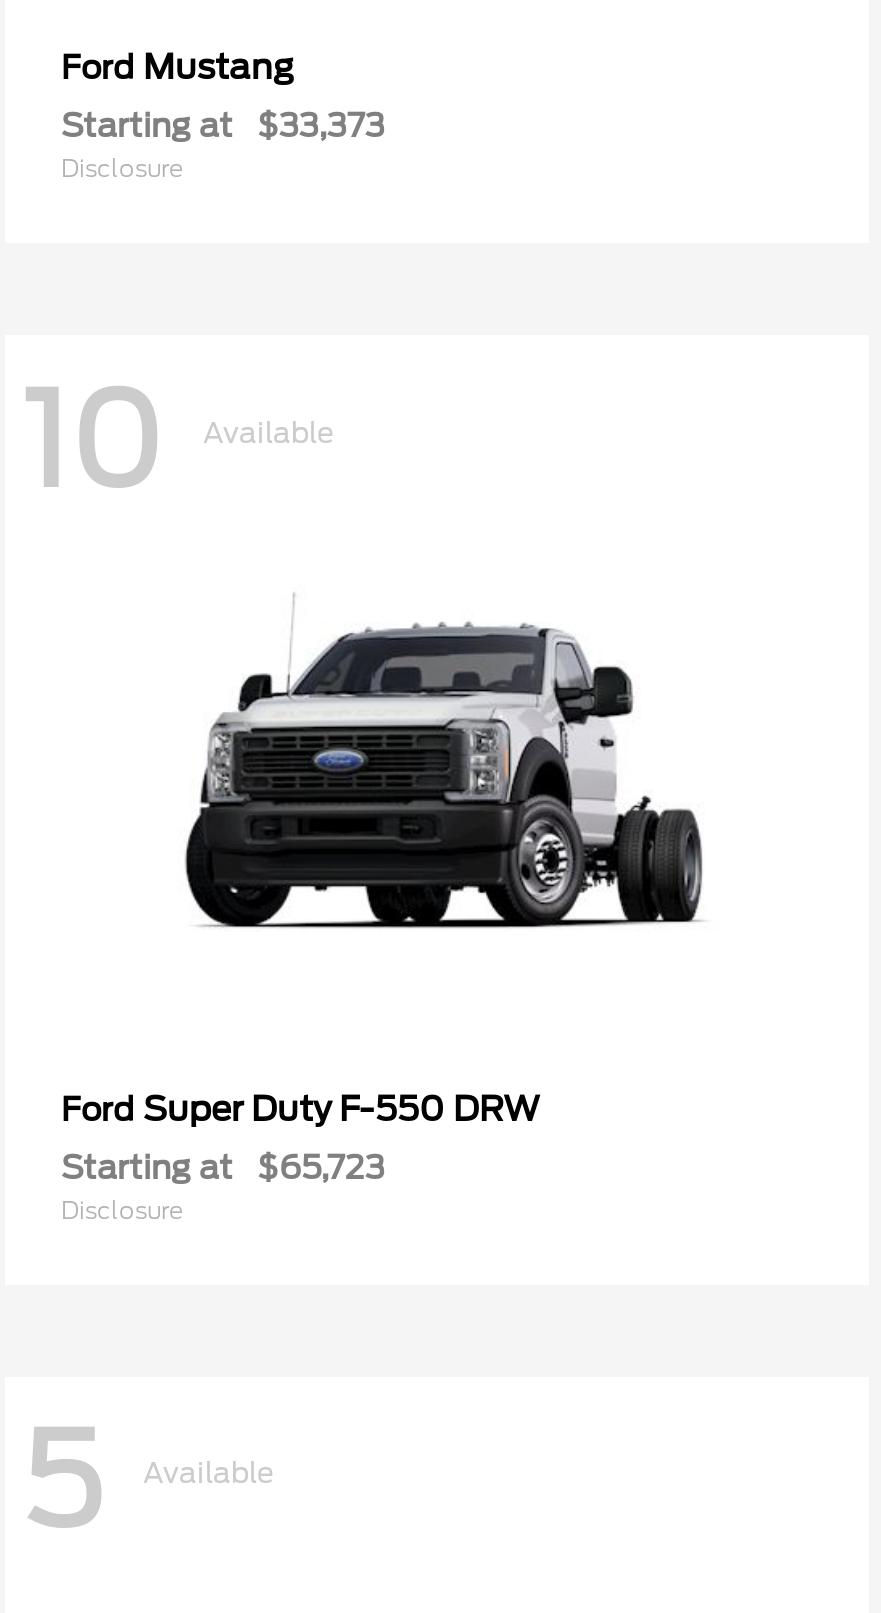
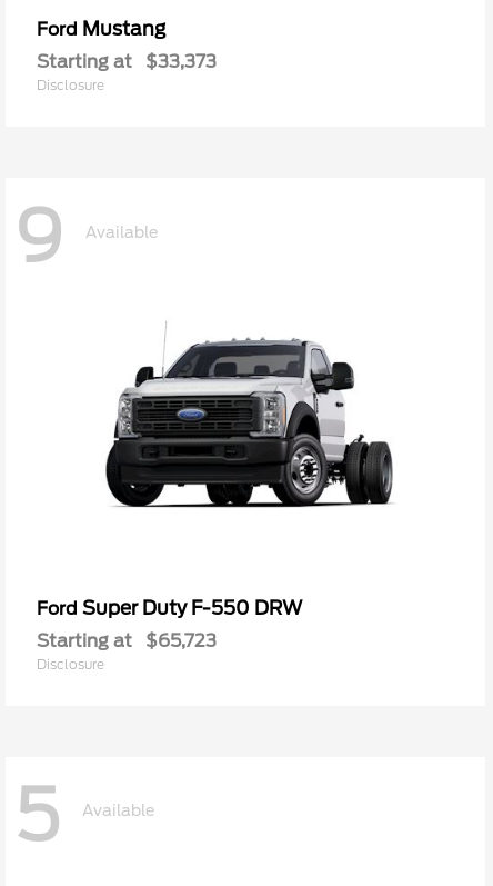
[21,364,333,516] 10 Available -> [14,194,158,278] 9 Available

